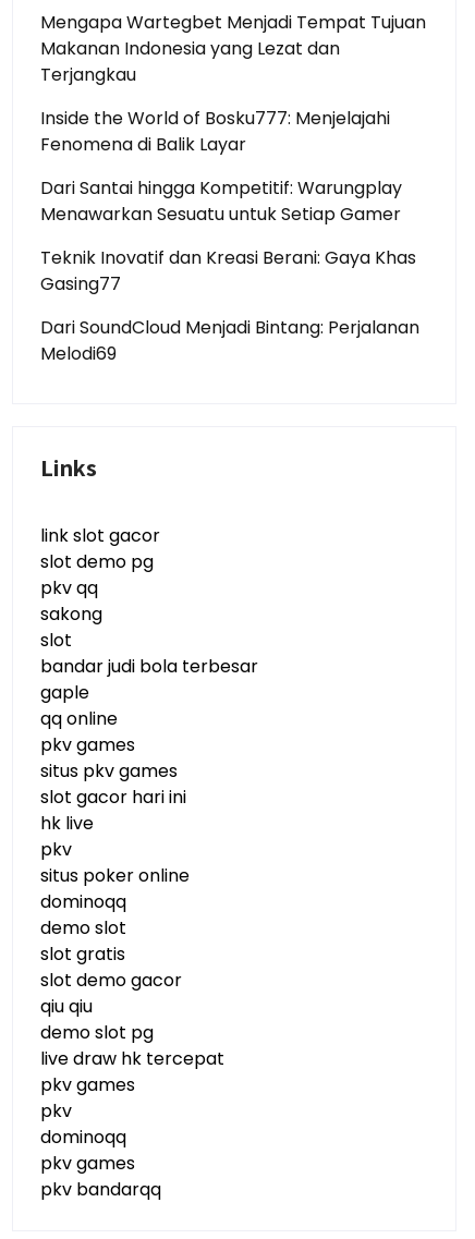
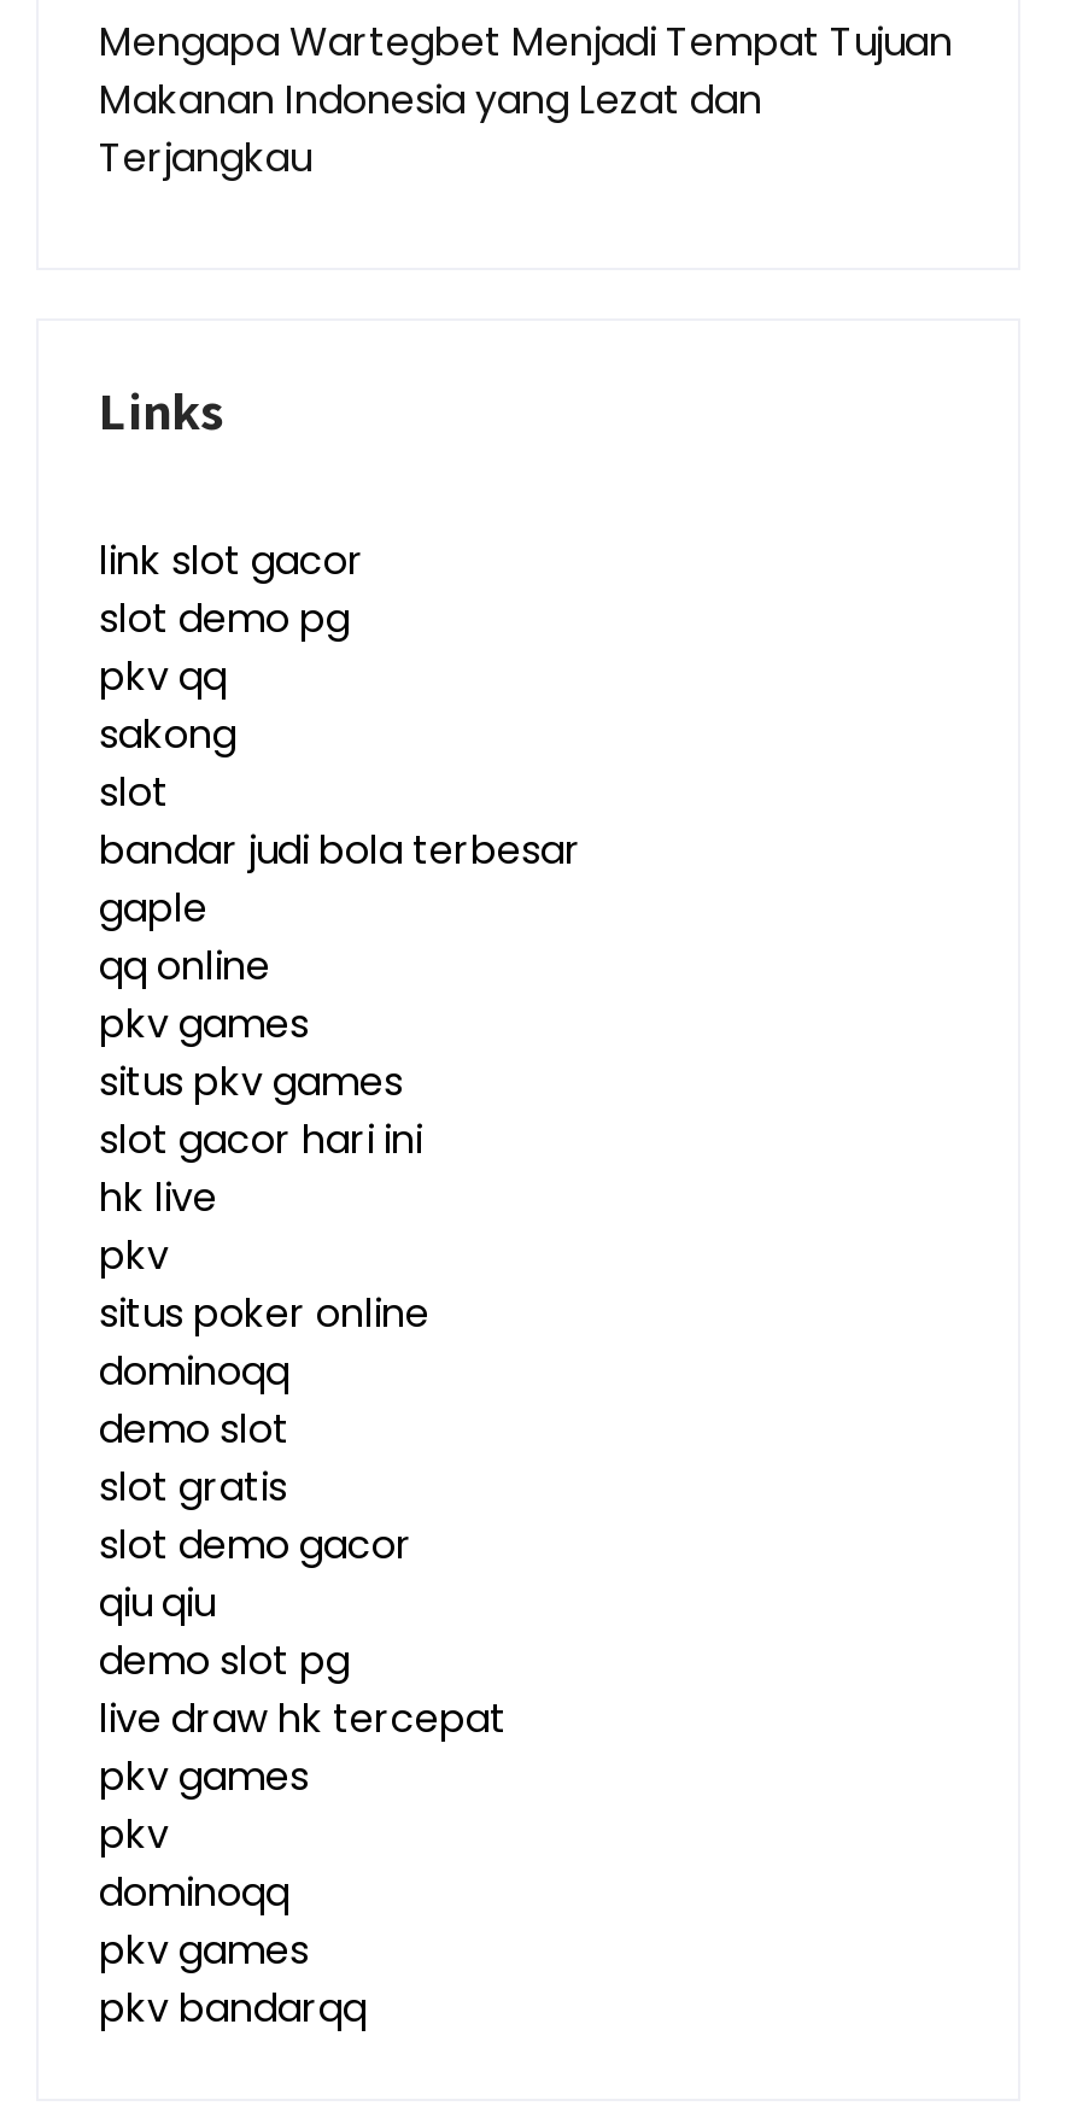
[40,105,419,366] Inside the World of Bosku777: Menjelajahi | Fenomena di Balik Layar | Dari Santai hingga Kompetitif: Warungplay | Menawarkan Sesuatu untuk Setiap Gamer | Teknik Inovatif dan Kreasi Berani: Gaya Khas | Gasing77 | Dari SoundCloud Menjadi Bintang: Perjalanan | Melodi69 -> none

